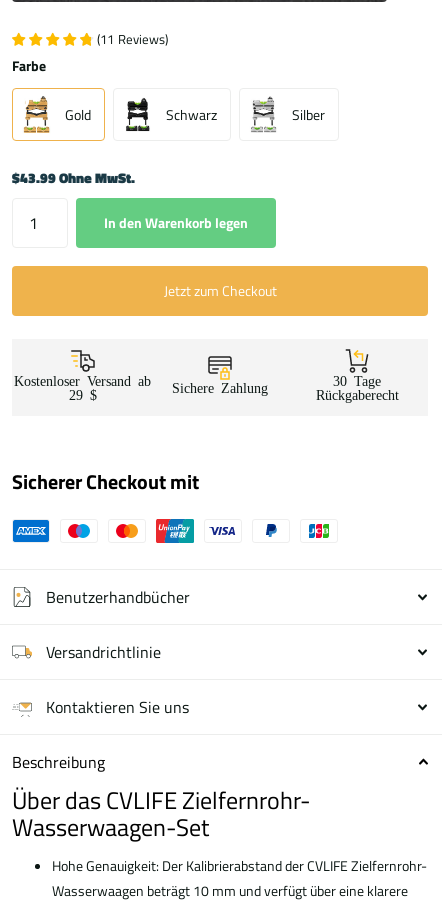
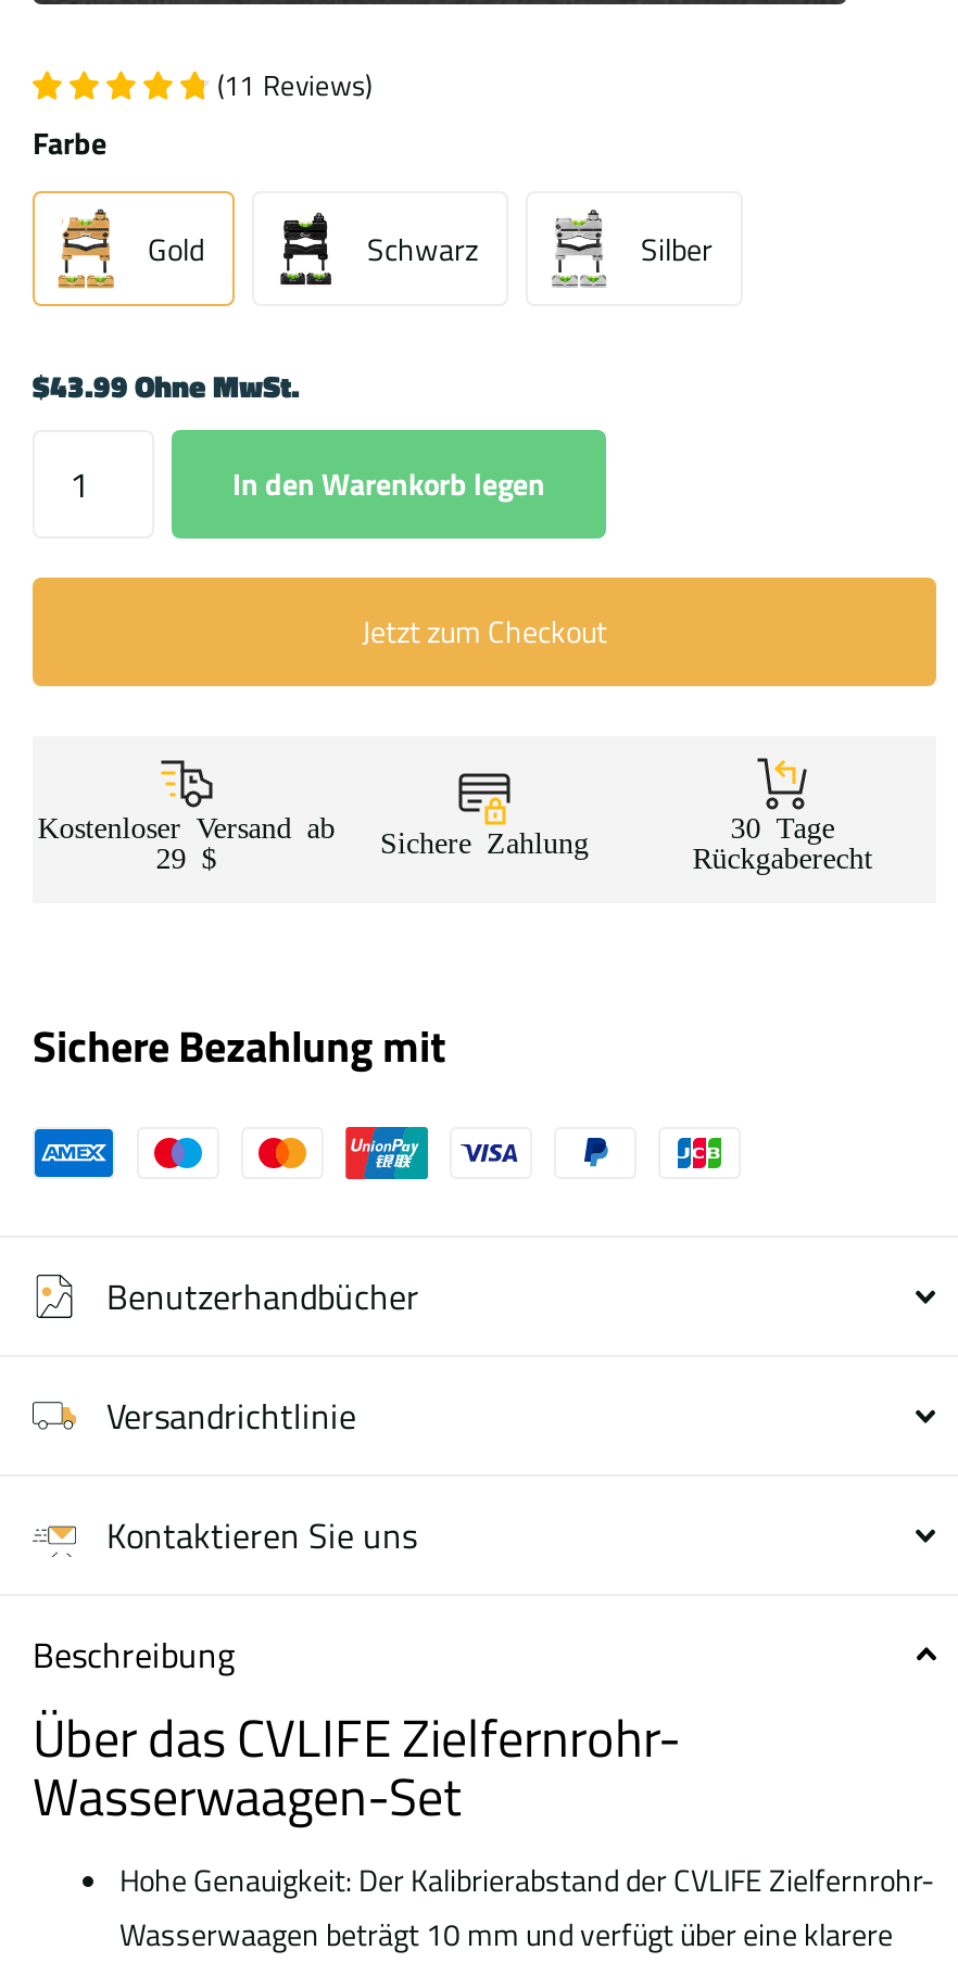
[12,466,199,497] Sicherer Checkout mit -> [33,1012,445,1080] Sichere Bezahlung mit

